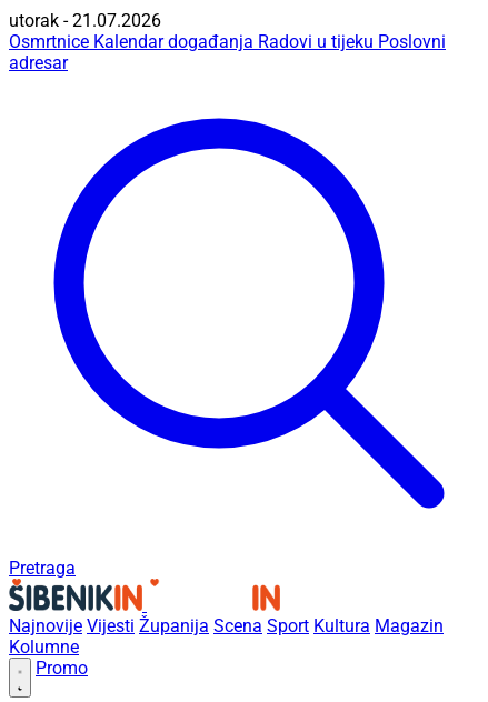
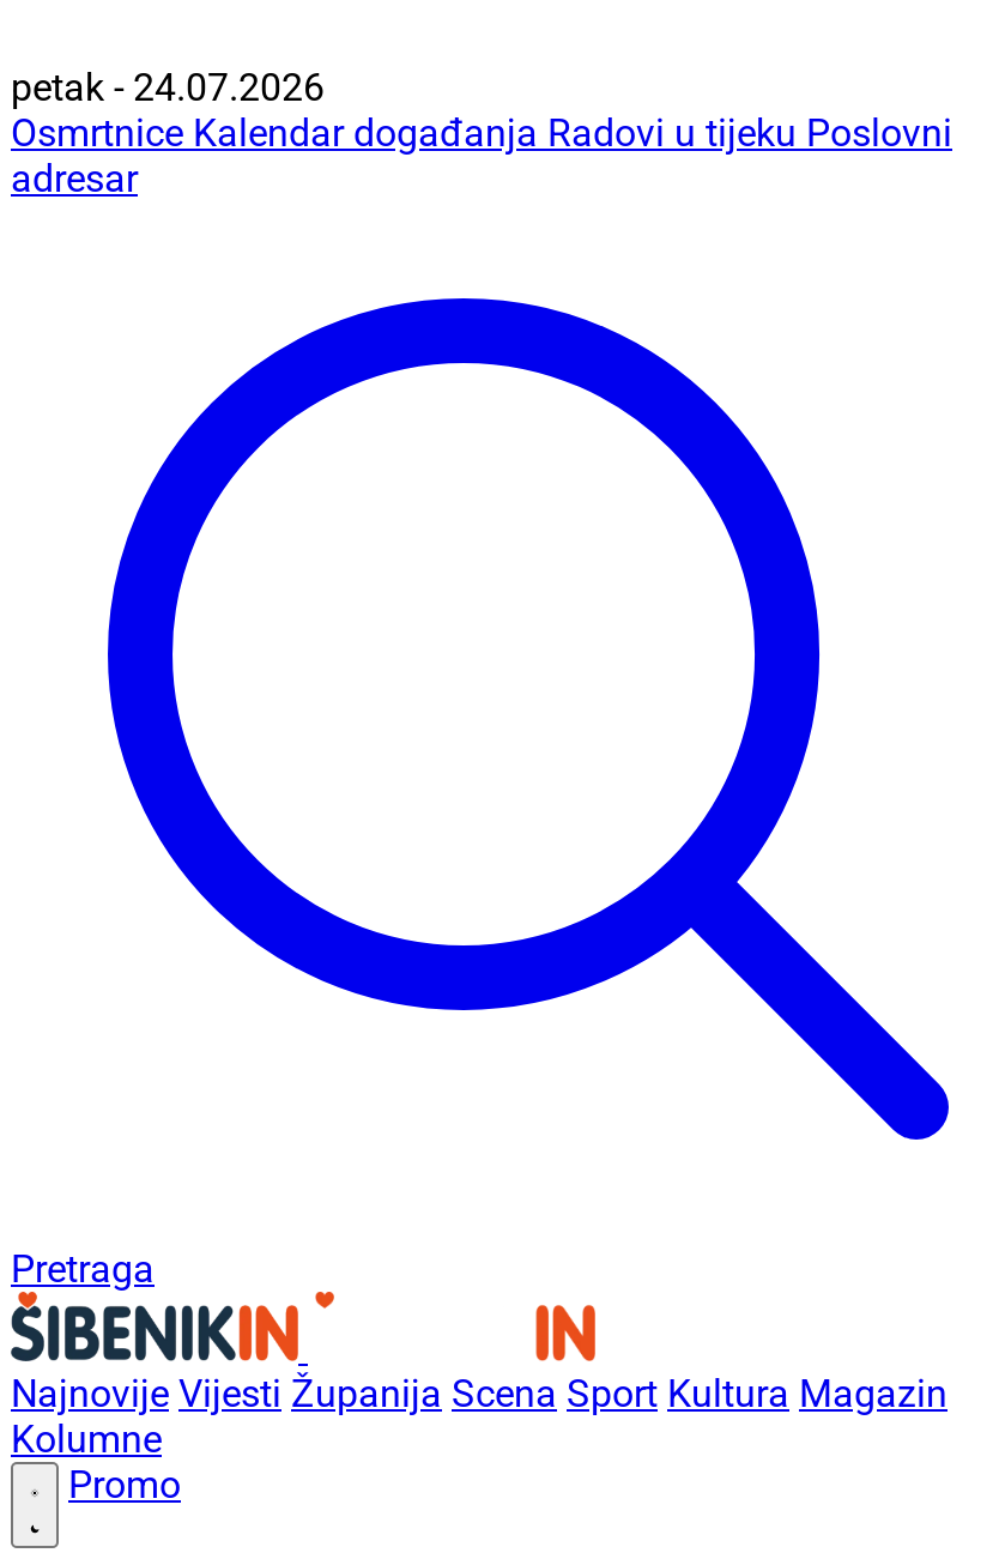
[9,10,161,31] utorak - 21.07.2026 -> [11,65,325,110] petak - 24.07.2026

